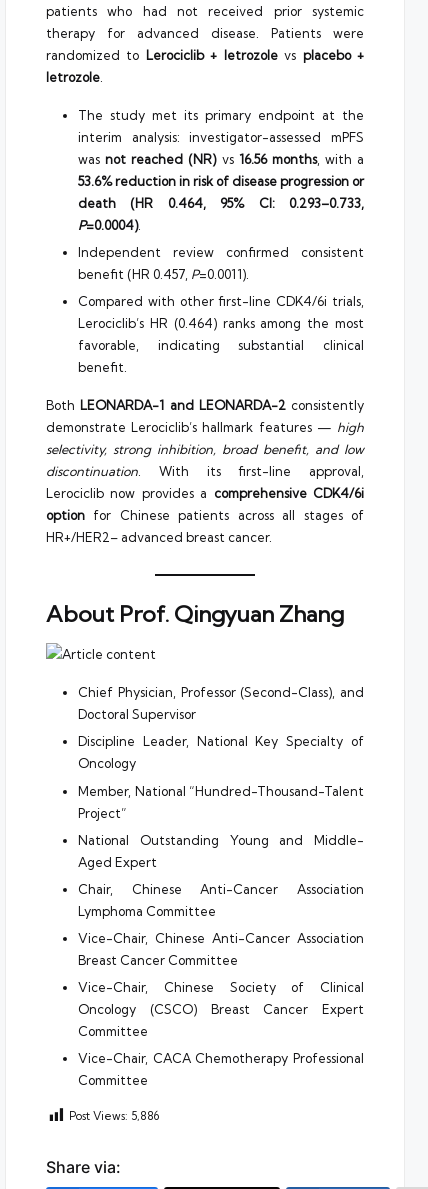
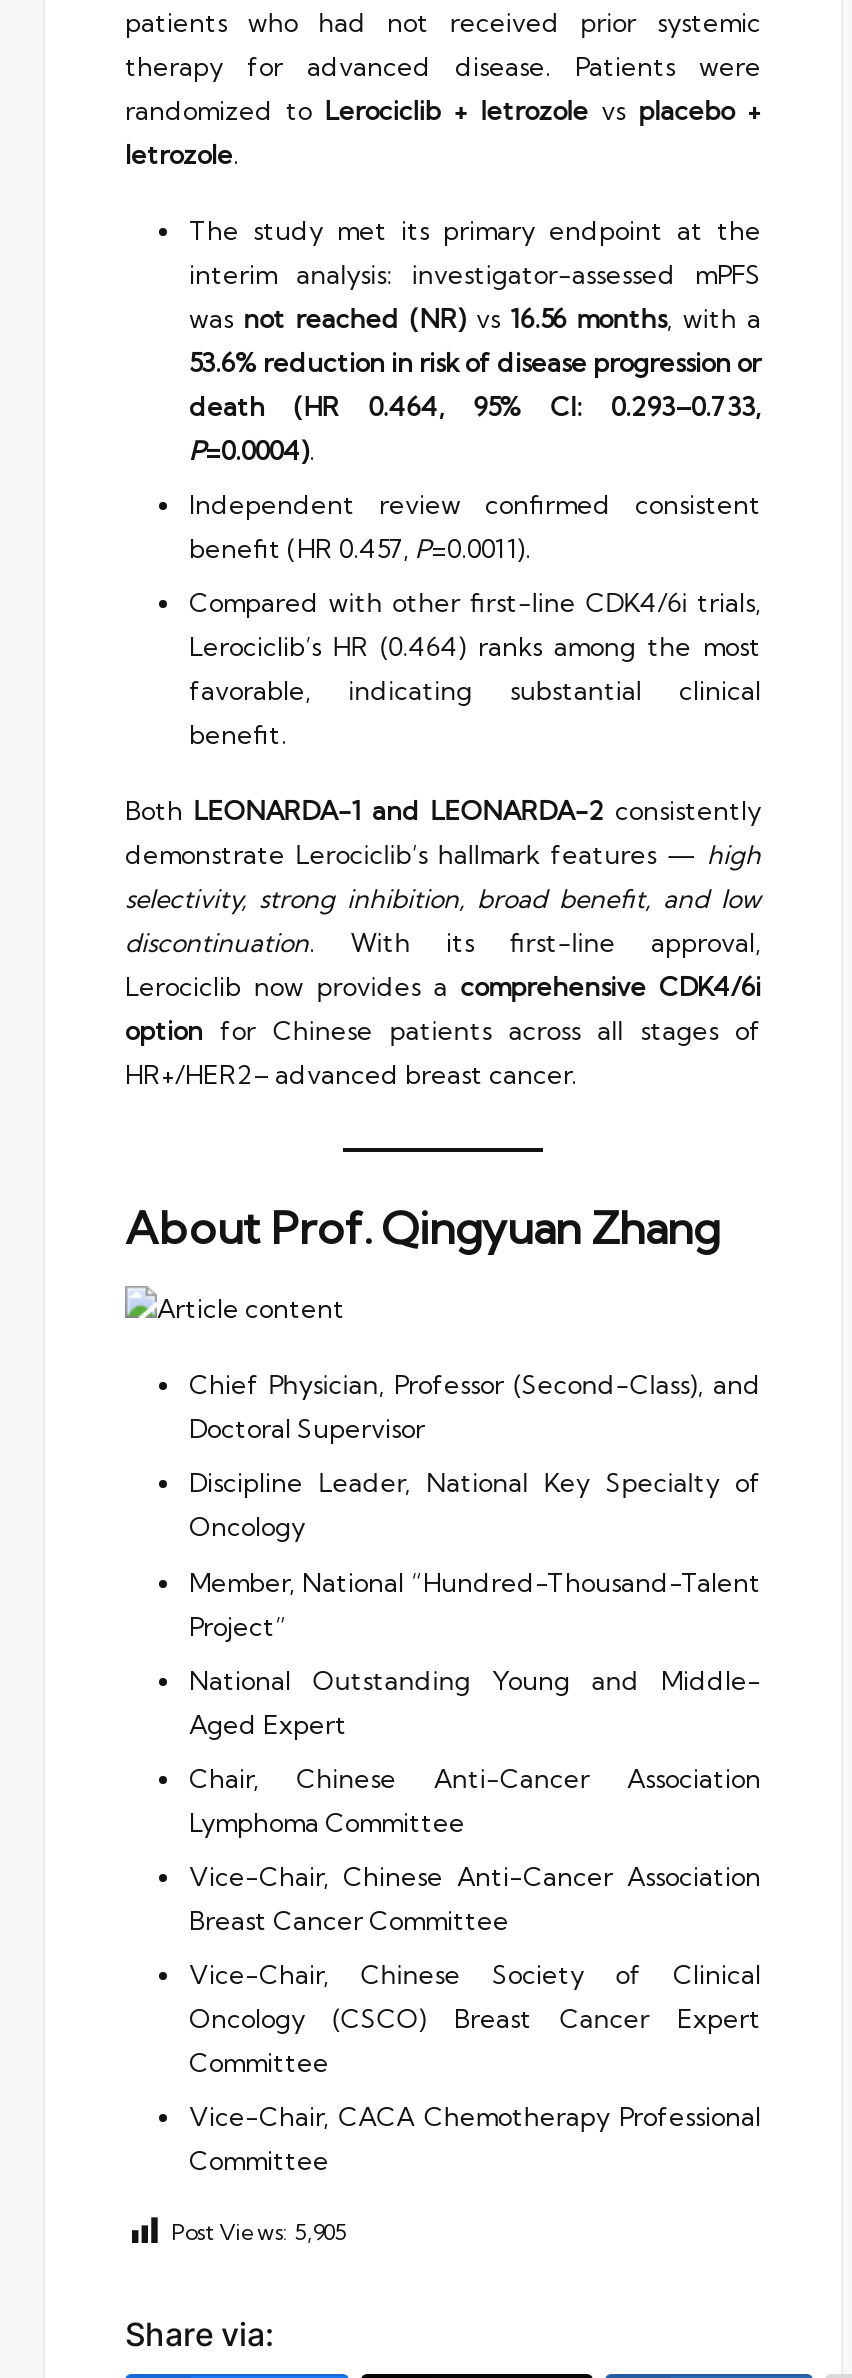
[69,1109,159,1123] Post Views: 5,886 -> [171,2218,347,2246] Post Views: 5,905

